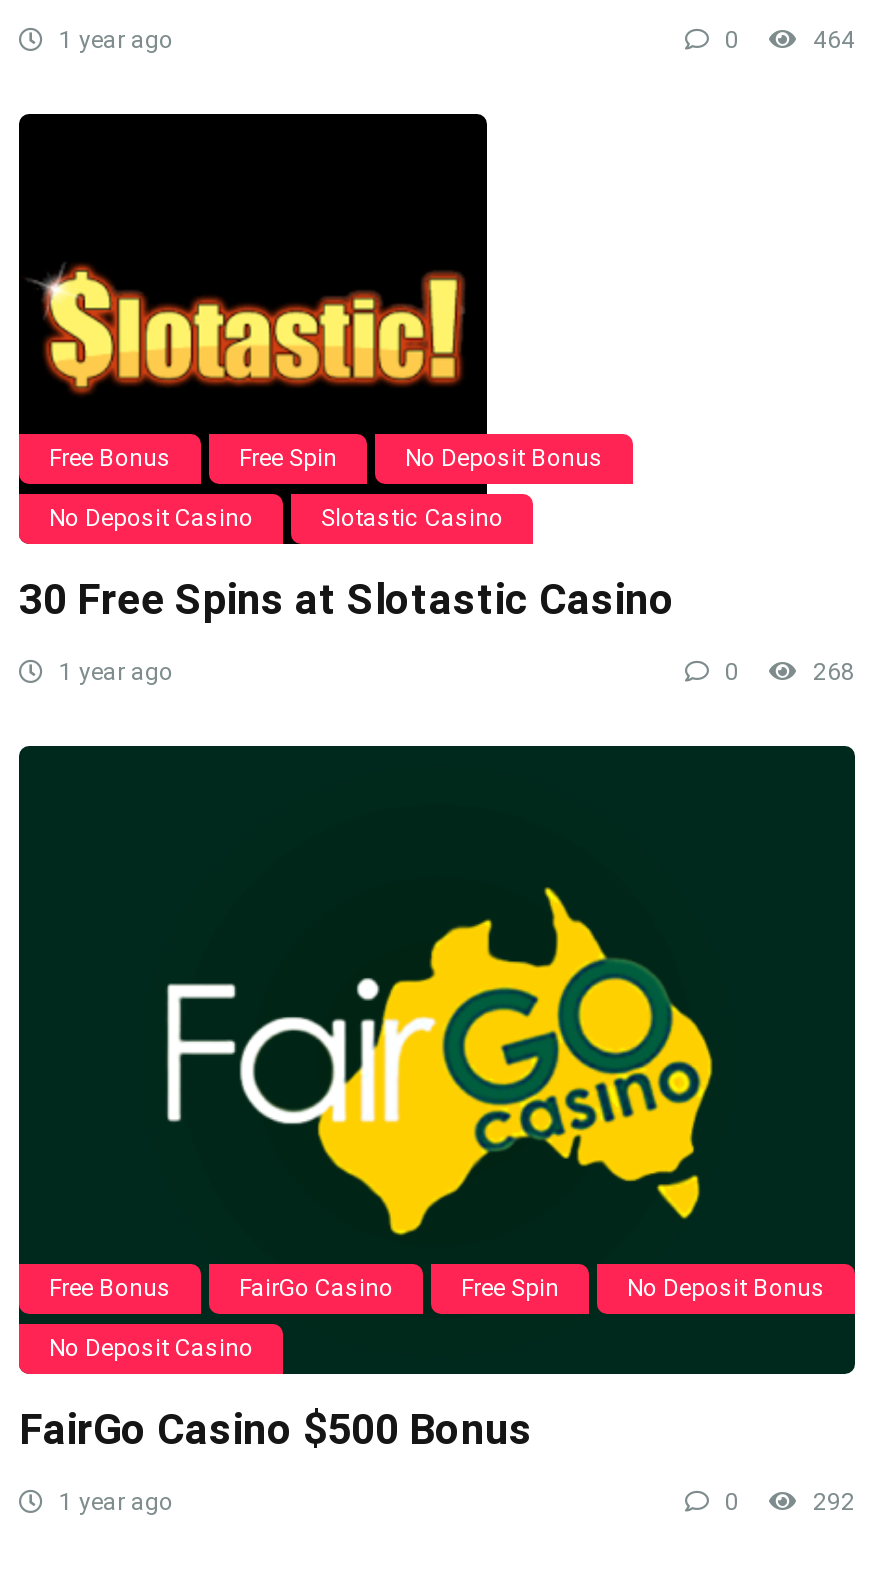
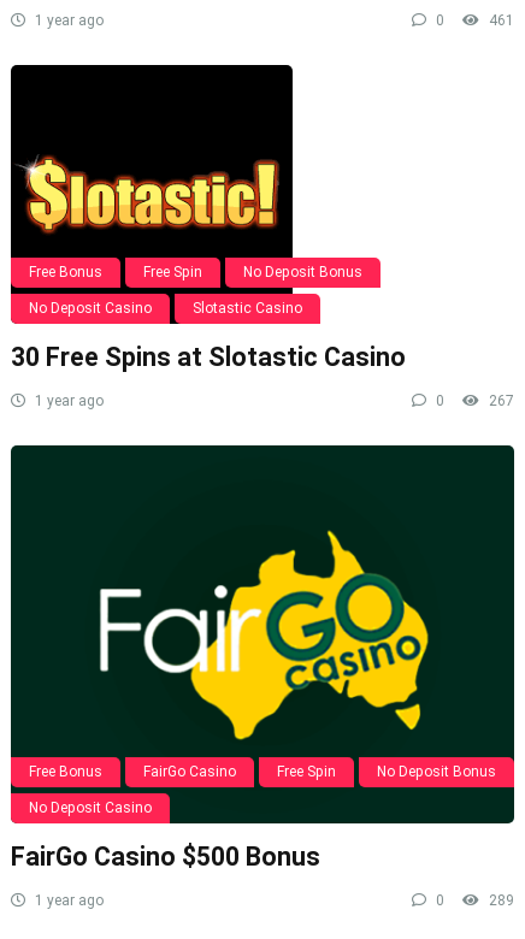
[807,26,855,54] 464 -> [485,12,514,29] 461
[807,658,855,686] 268 -> [485,392,514,409] 267
[807,1488,855,1516] 292 -> [485,892,514,909] 289

